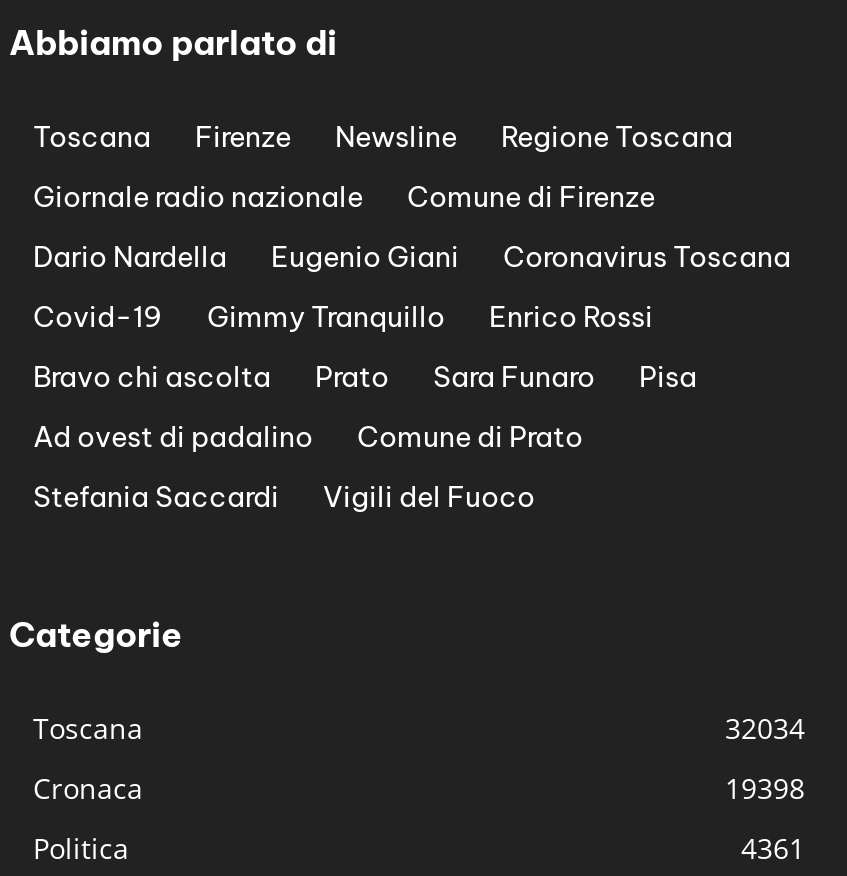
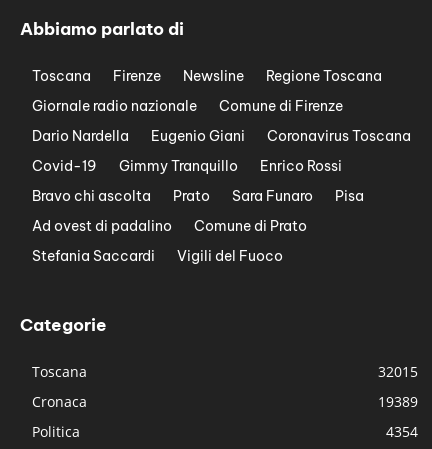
[725,708,805,746] 32034 -> [378,362,418,381] 32015
[725,768,805,806] 19398 -> [378,392,418,411] 19389
[741,828,805,866] 4361 -> [386,422,418,441] 4354

